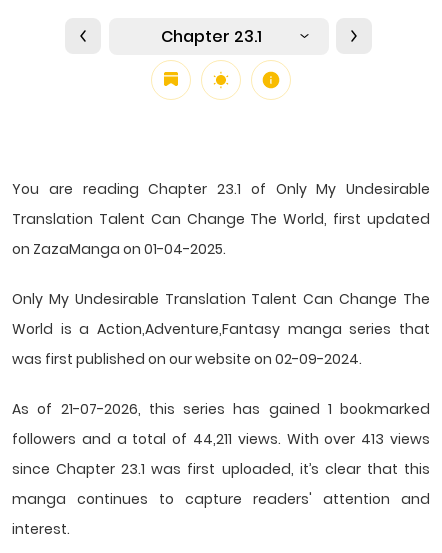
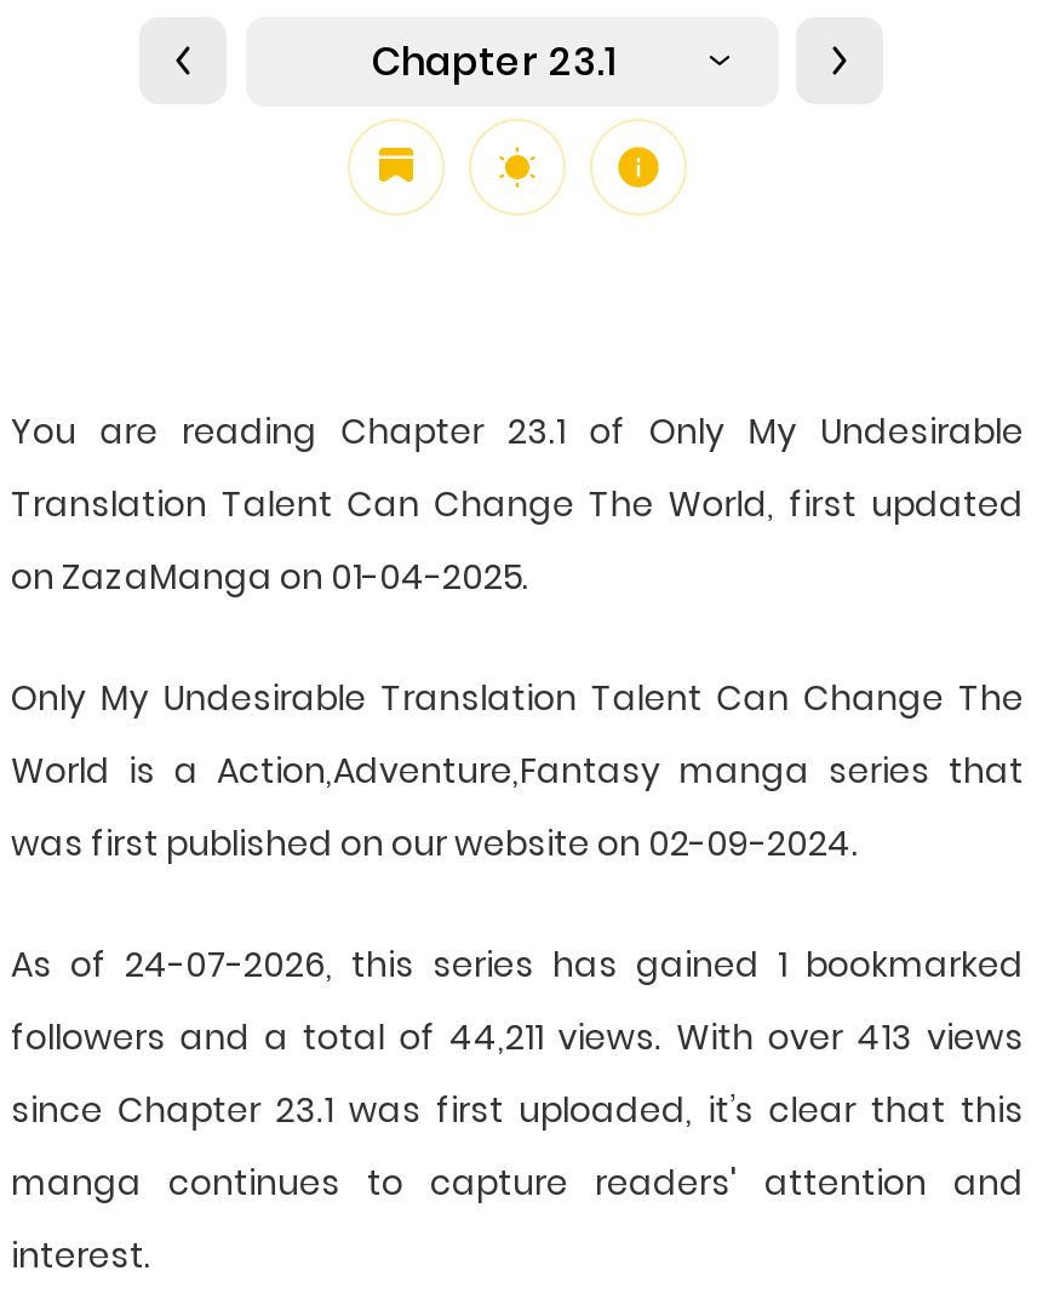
[12,399,430,419] As of 21-07-2026, this series has gained 1 bookmarked -> [11,940,1024,988] As of 24-07-2026, this series has gained 1 bookmarked

